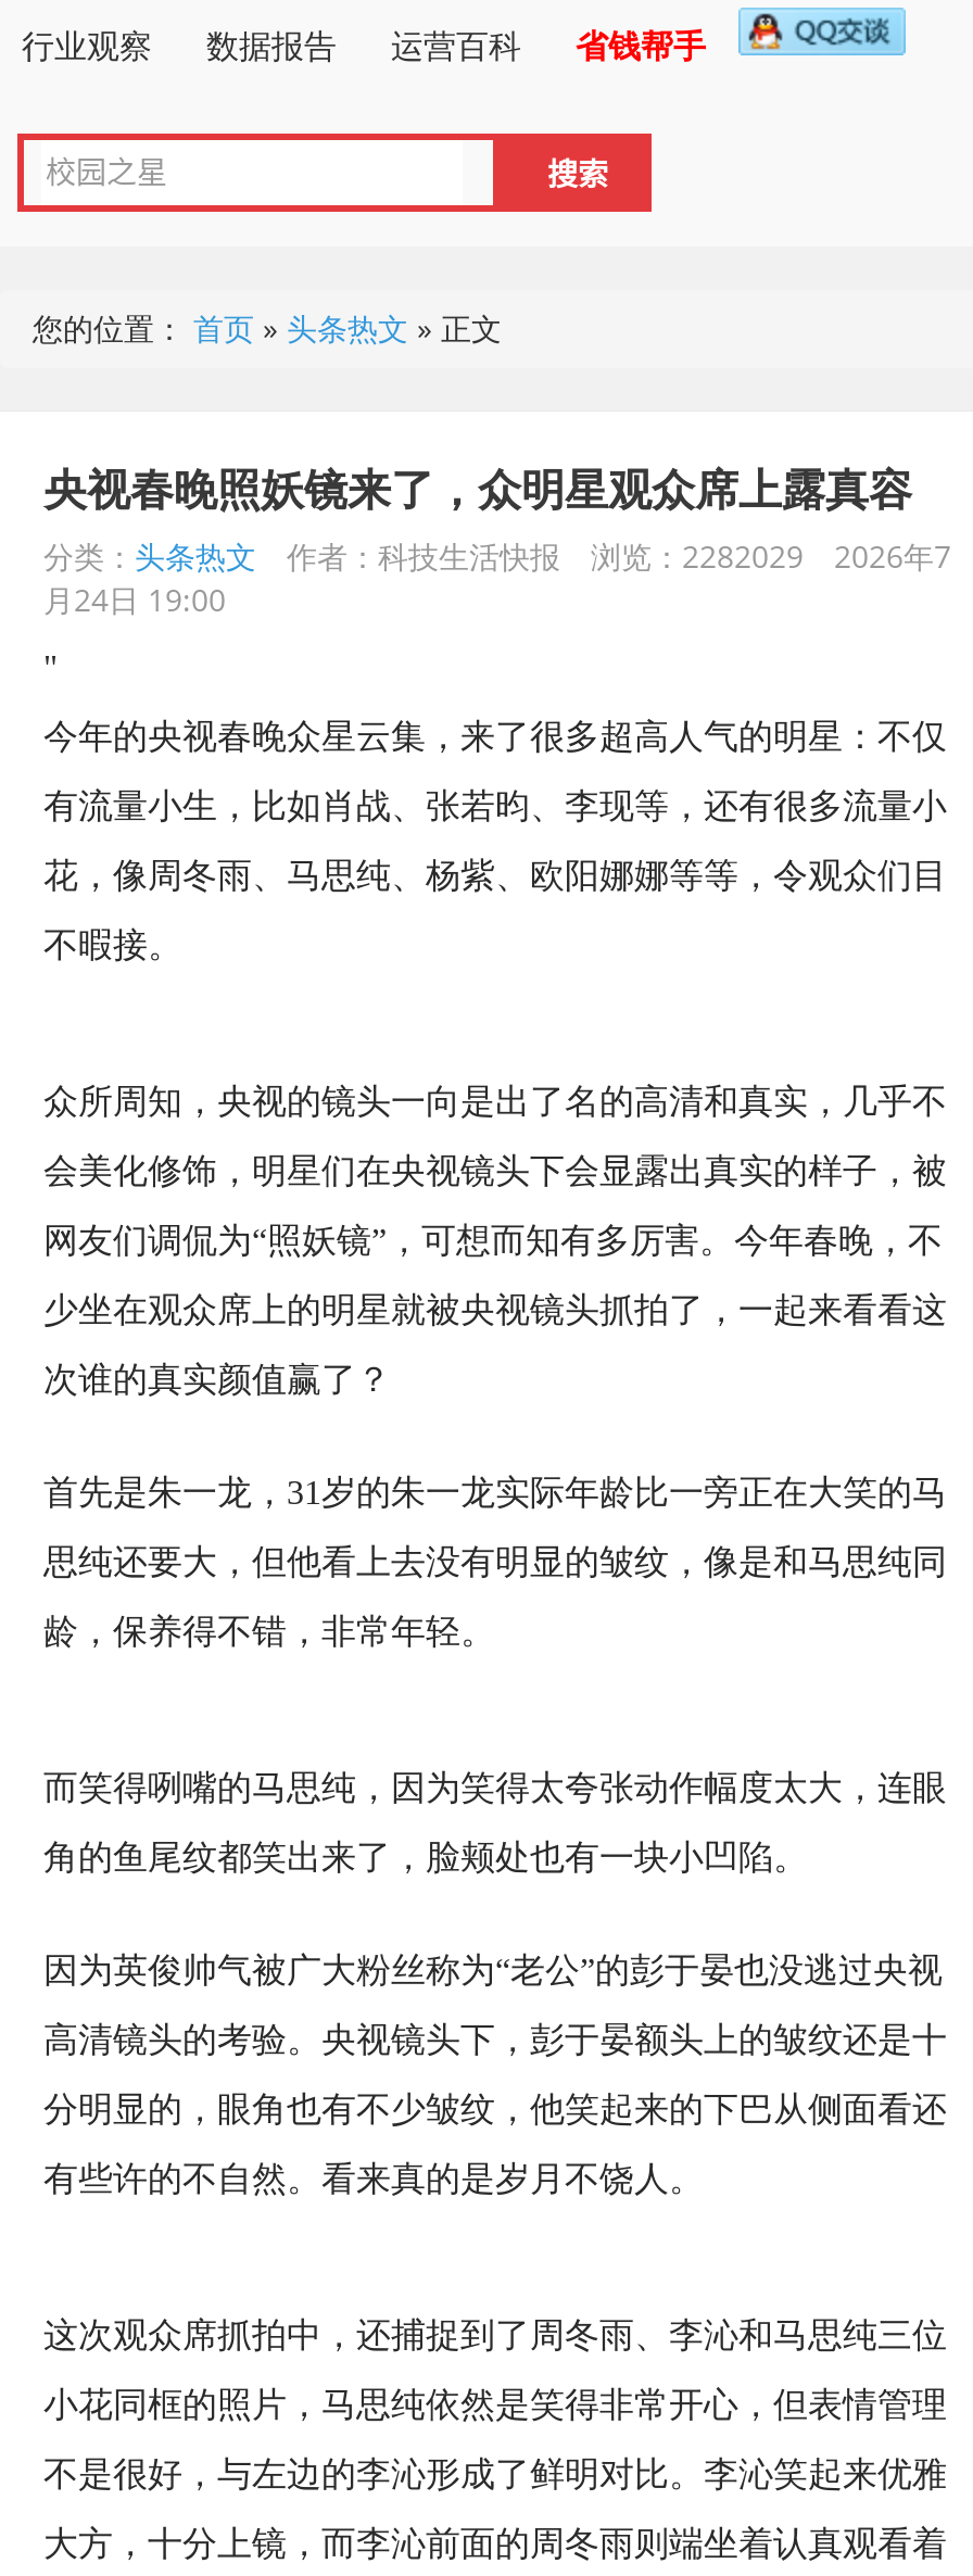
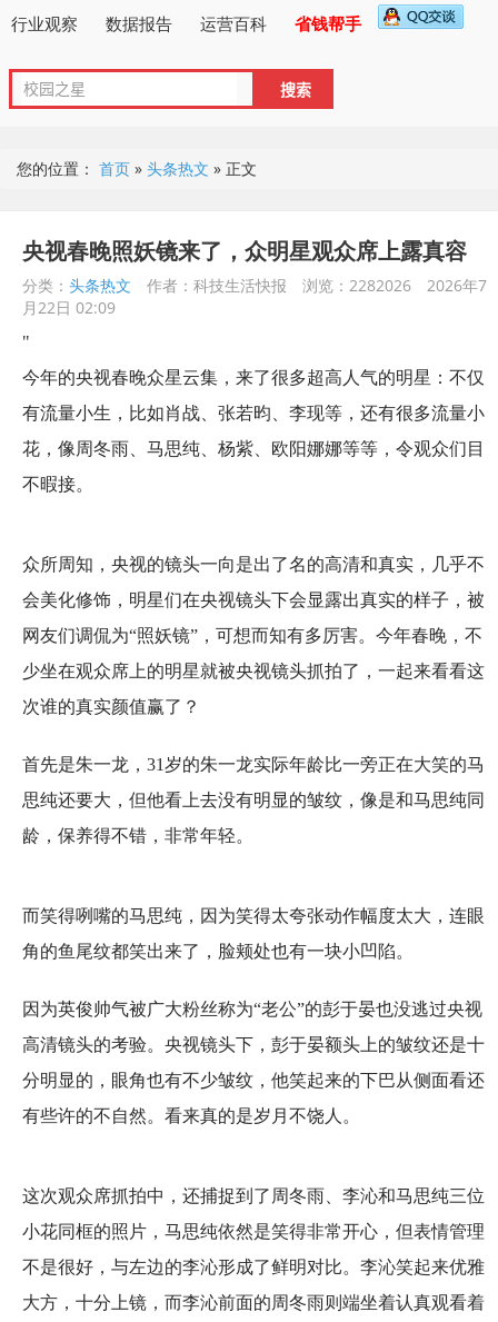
[43,535,951,577] 分类：头条热文 作者：科技生活快报 浏览：2282029 2026年7 -> [22,275,487,296] 分类：头条热文 作者：科技生活快报 浏览：2282026 2026年7
[43,579,226,620] 月24日 19:00 -> [22,297,116,318] 月22日 02:09

